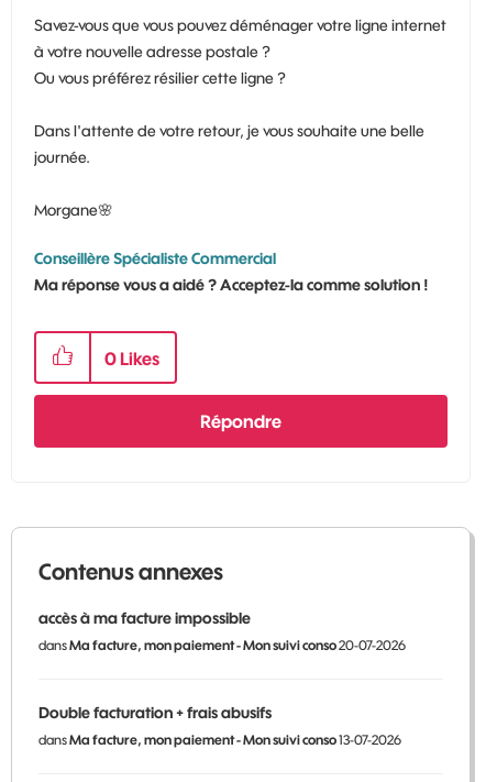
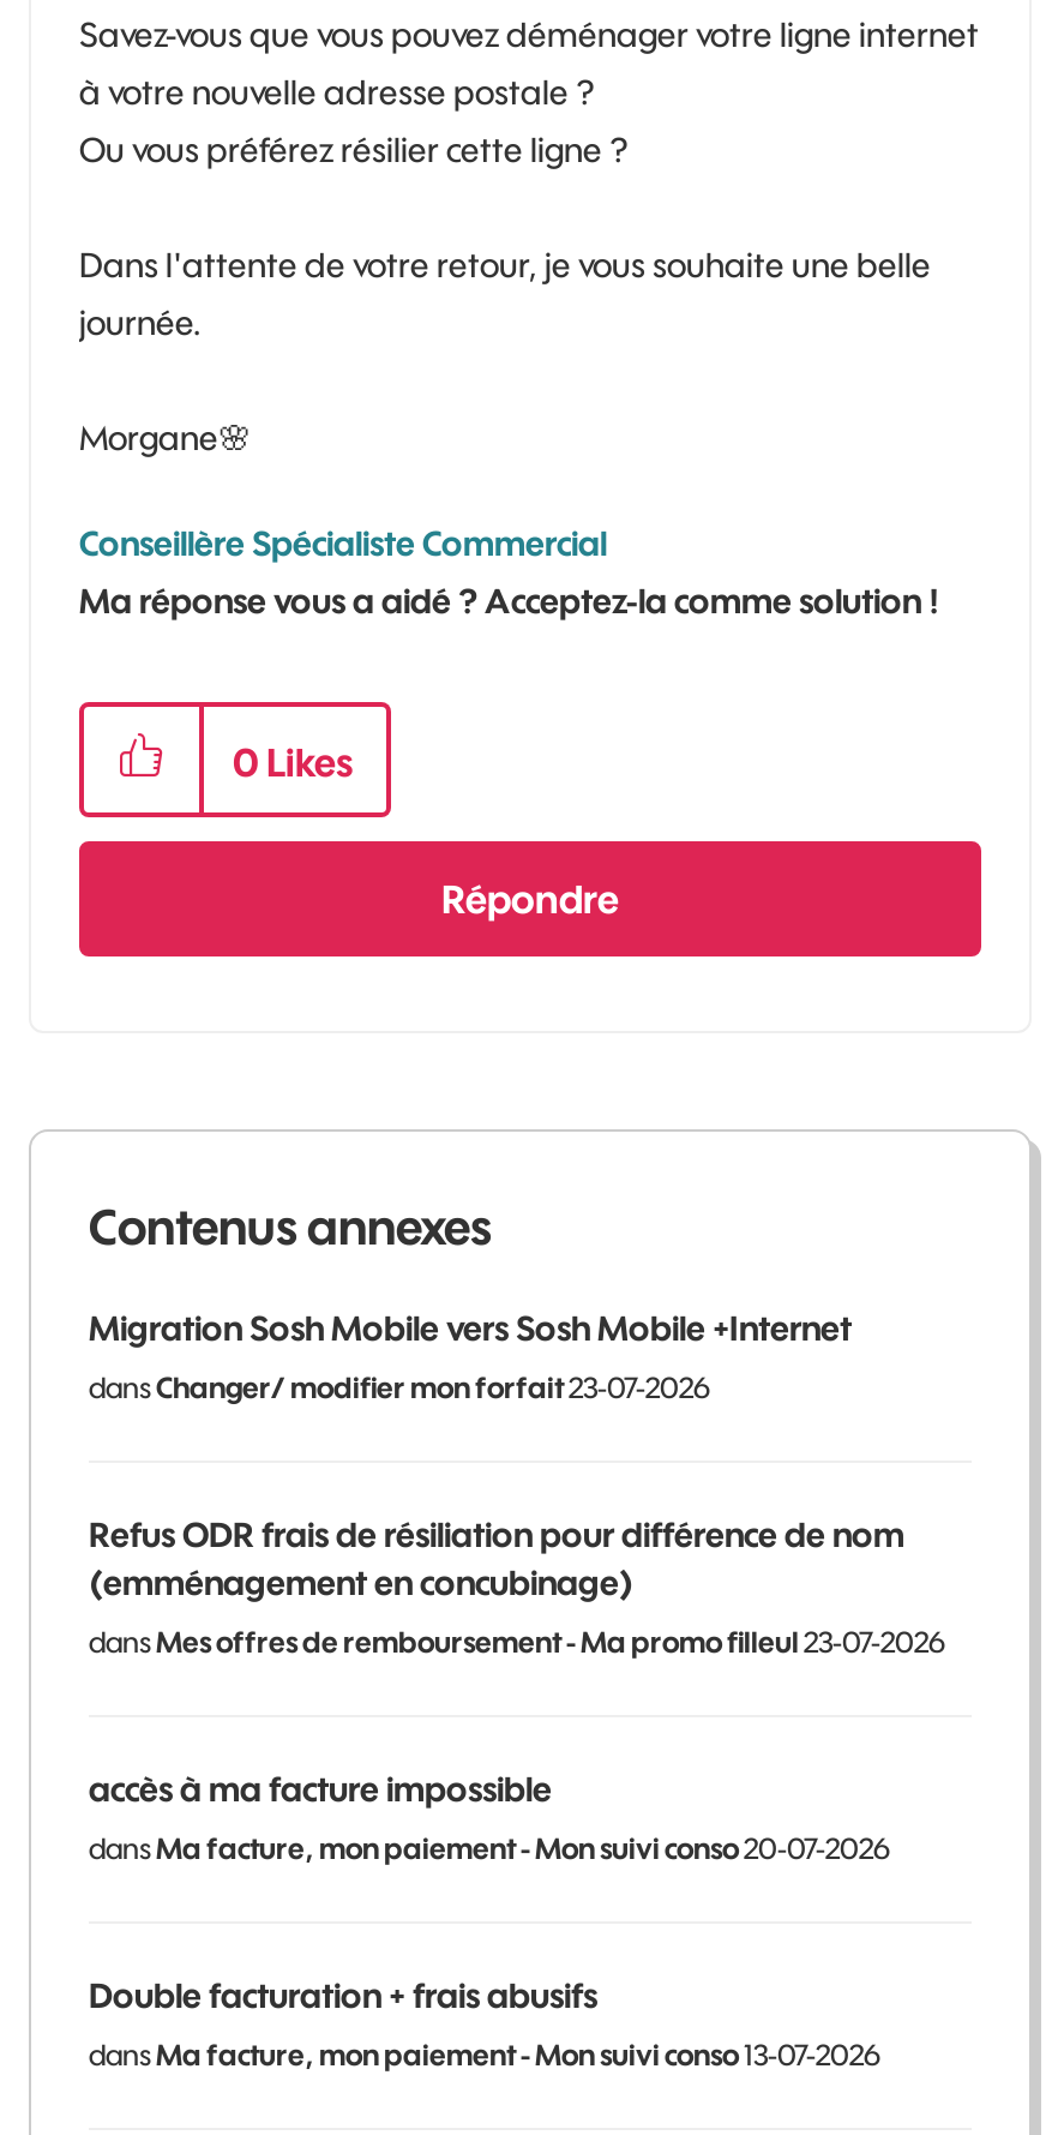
none -> [89,1306,945,1659] Migration Sosh Mobile vers Sosh Mobile +Internet | dansChanger/ modifier mon forfait 23-07-2026 | Refus ODR frais de résiliation pour différence de nom | (emménagement en concubinage) | dansMes offres de remboursement - Ma promo filleul 23-07-2026

